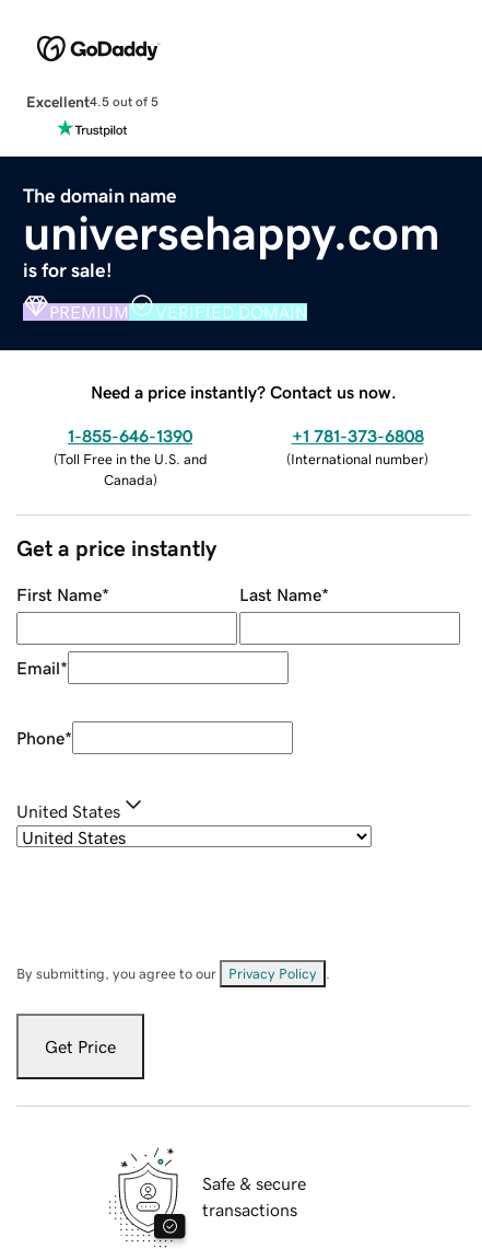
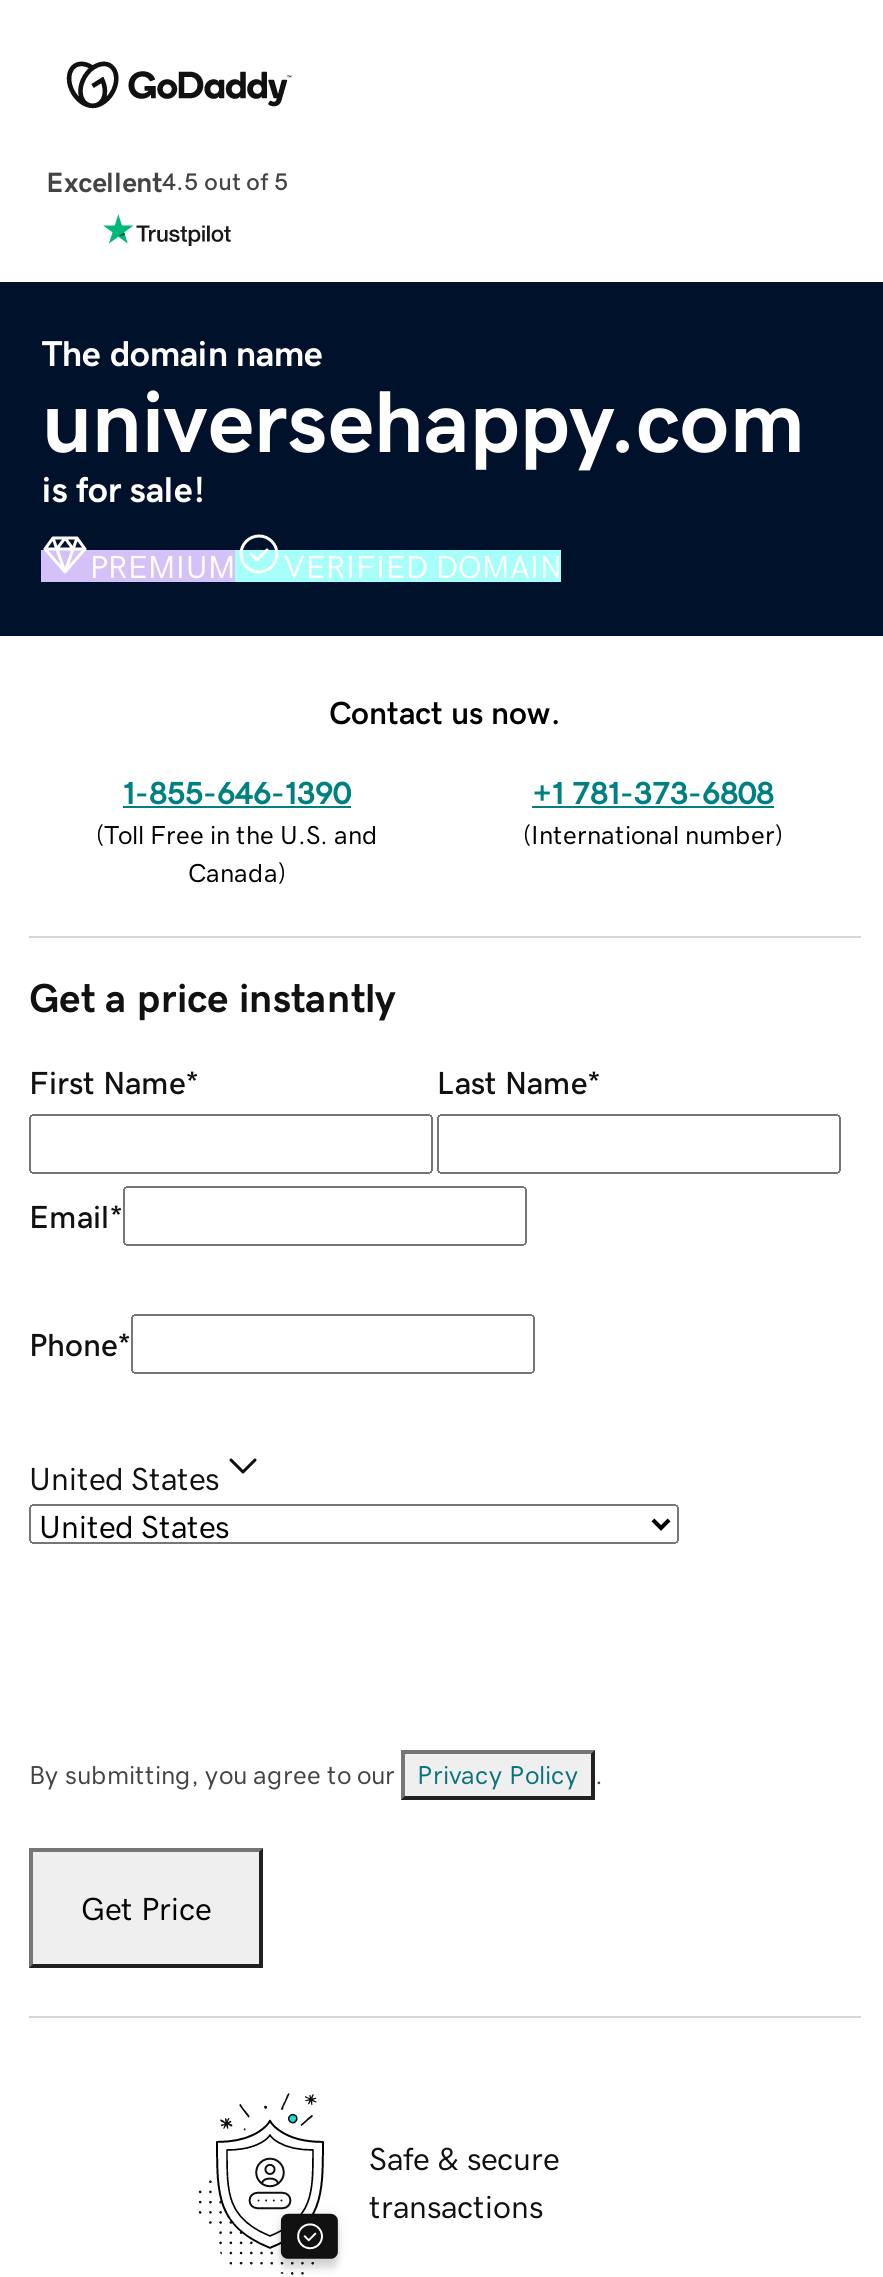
[91,383,397,400] Need a price instantly? Contact us now. -> [329,695,561,727] Contact us now.

